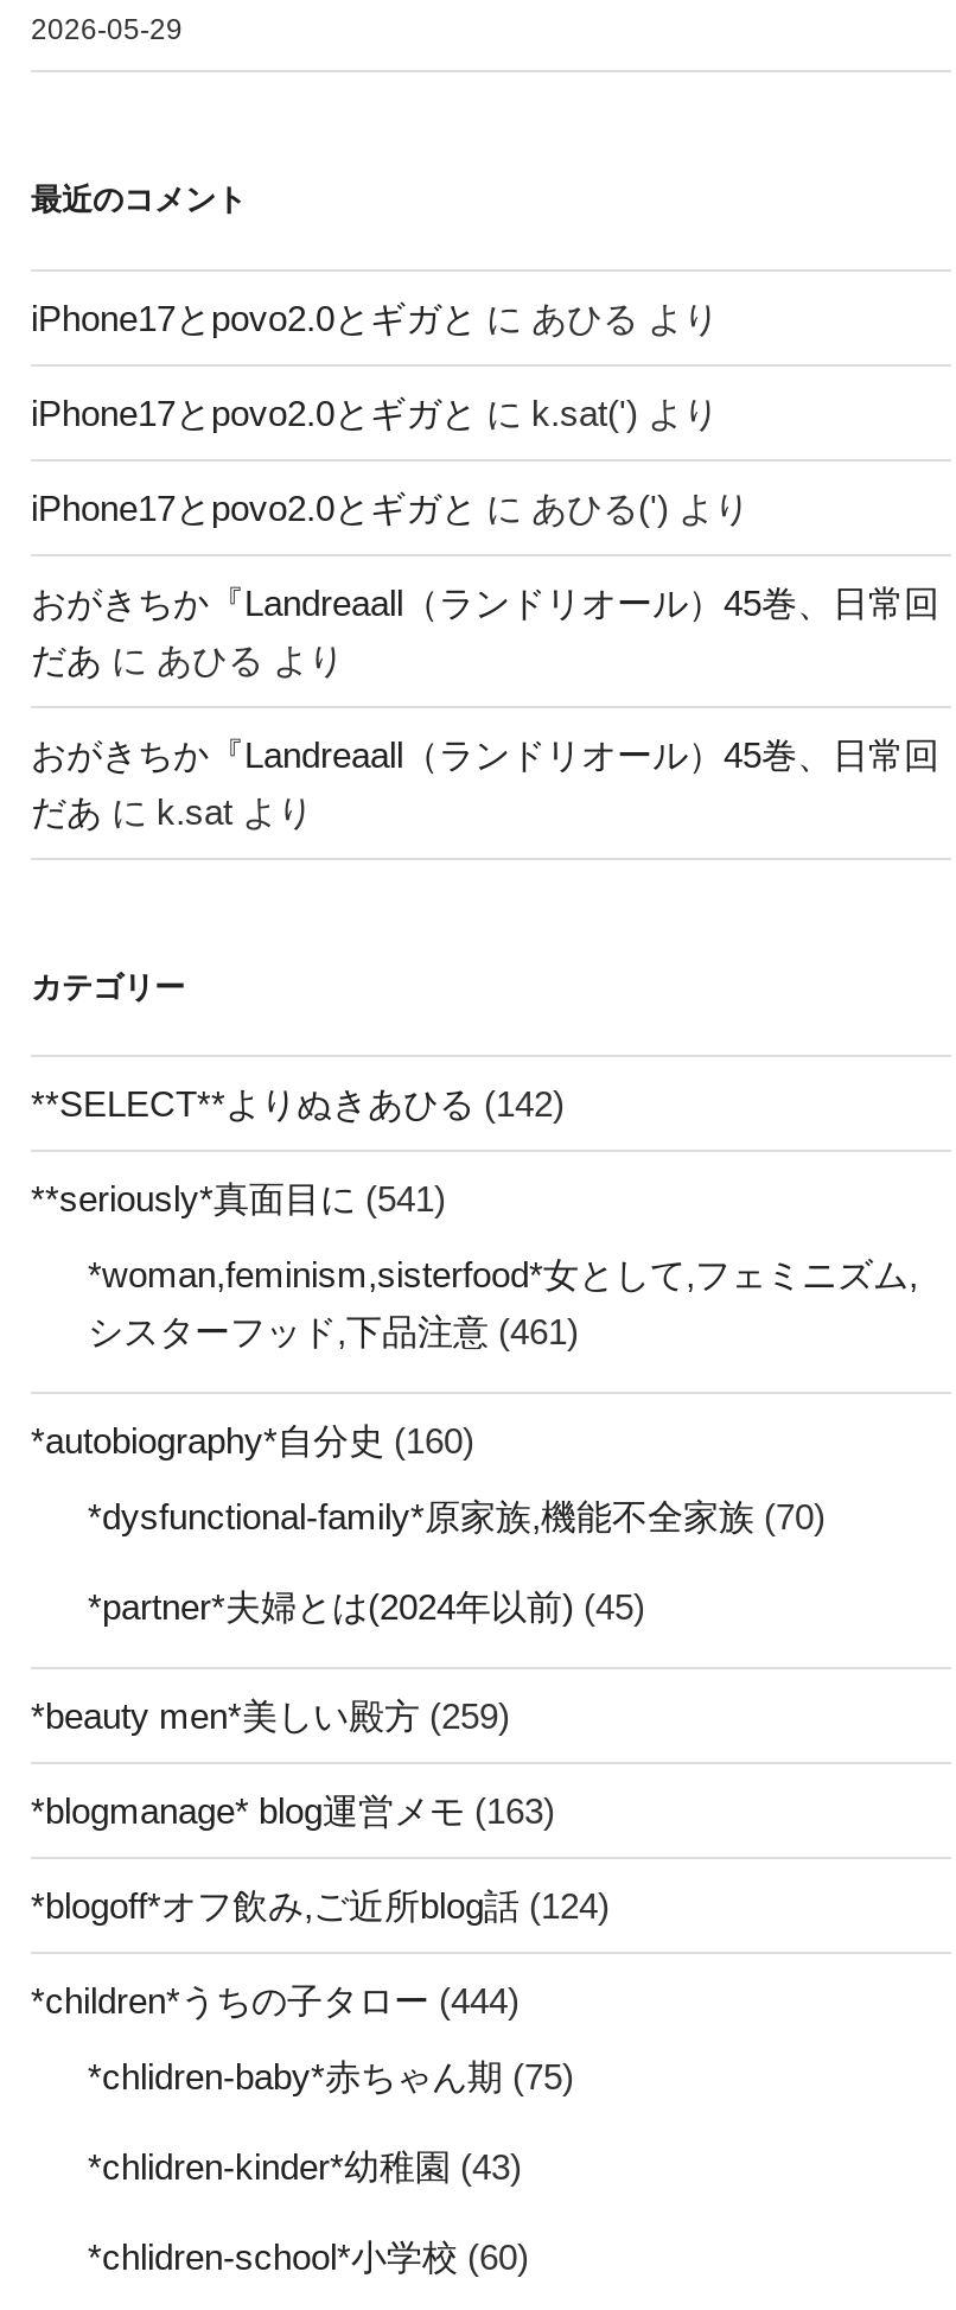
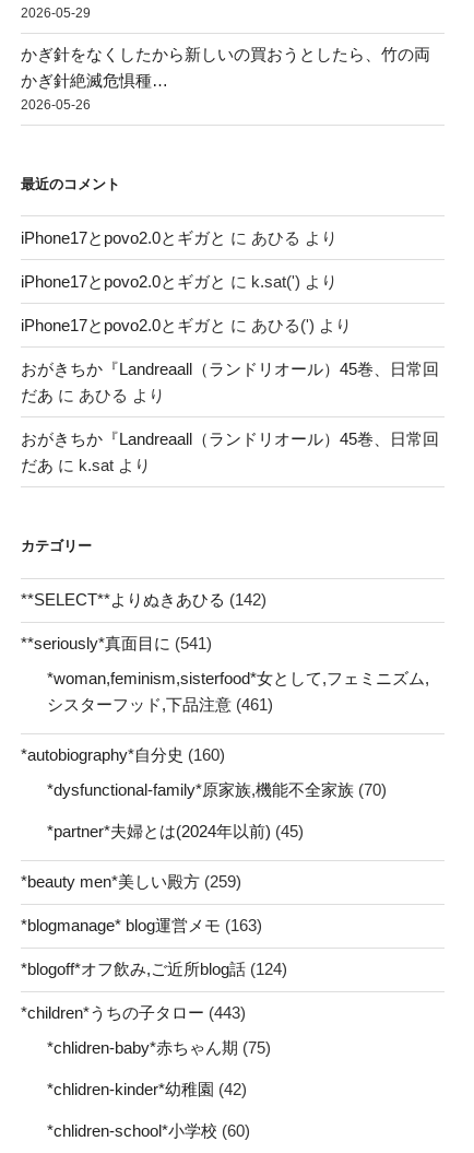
none -> [21,45,430,113] かぎ針をなくしたから新しいの買おうとしたら、竹の両 | かぎ針絶滅危惧種… | 2026-05-26
[31,1979,520,2020] *children*うちの子タロー(444) -> [21,1003,246,1022] *children*うちの子タロー(443)
[88,2145,522,2185] *chlidren-kinder*幼稚園(43) -> [47,1080,247,1098] *chlidren-kinder*幼稚園(42)

